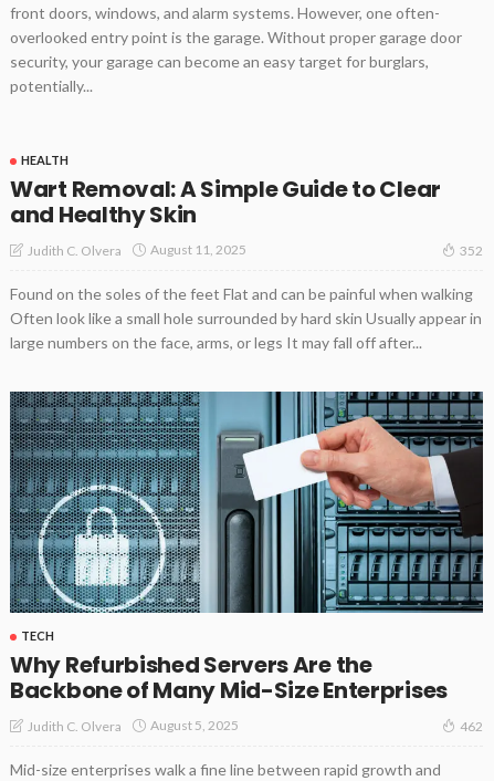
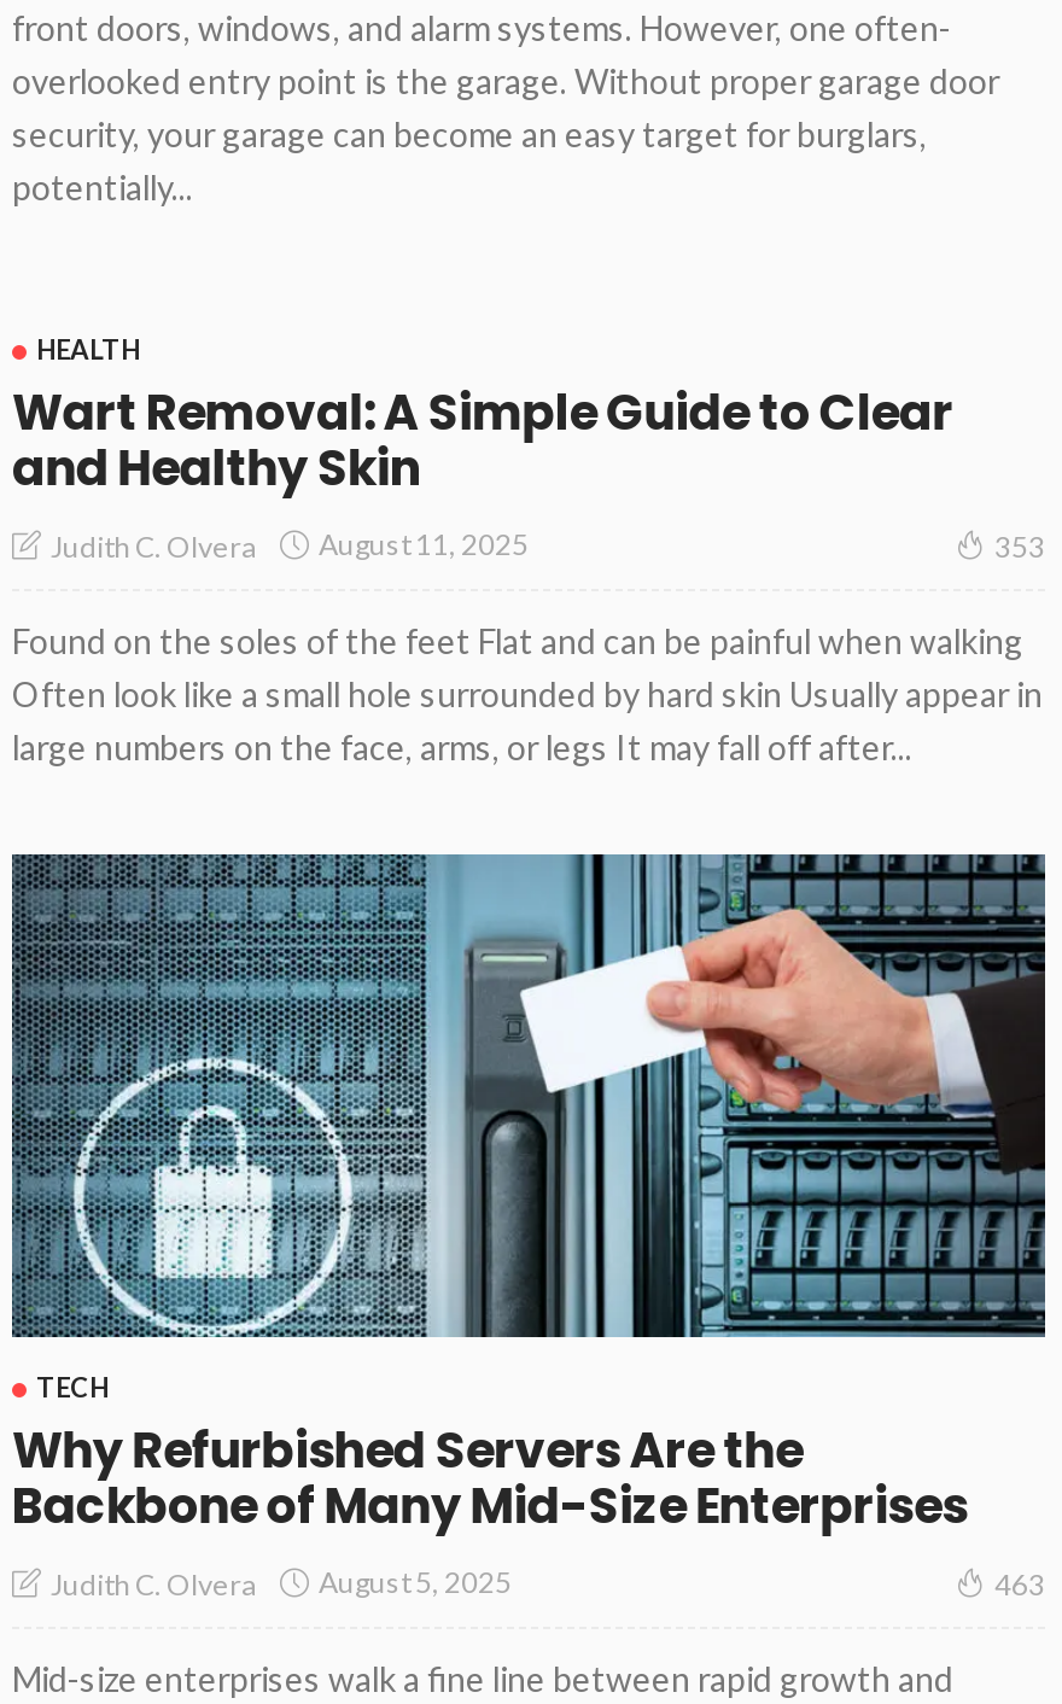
[460,242,483,259] 352 -> [994,528,1045,565] 353
[460,718,483,734] 462 -> [994,1565,1045,1602] 463

